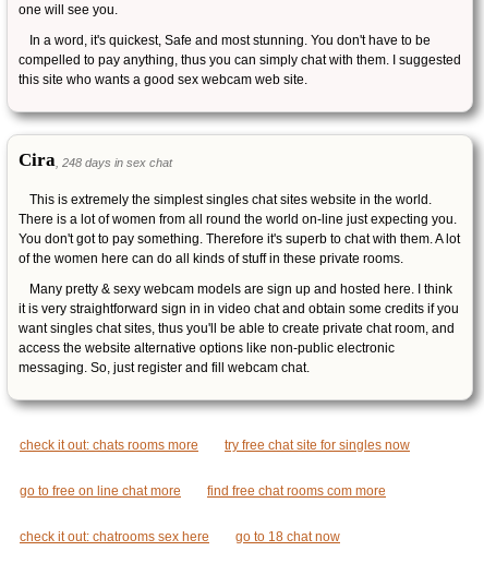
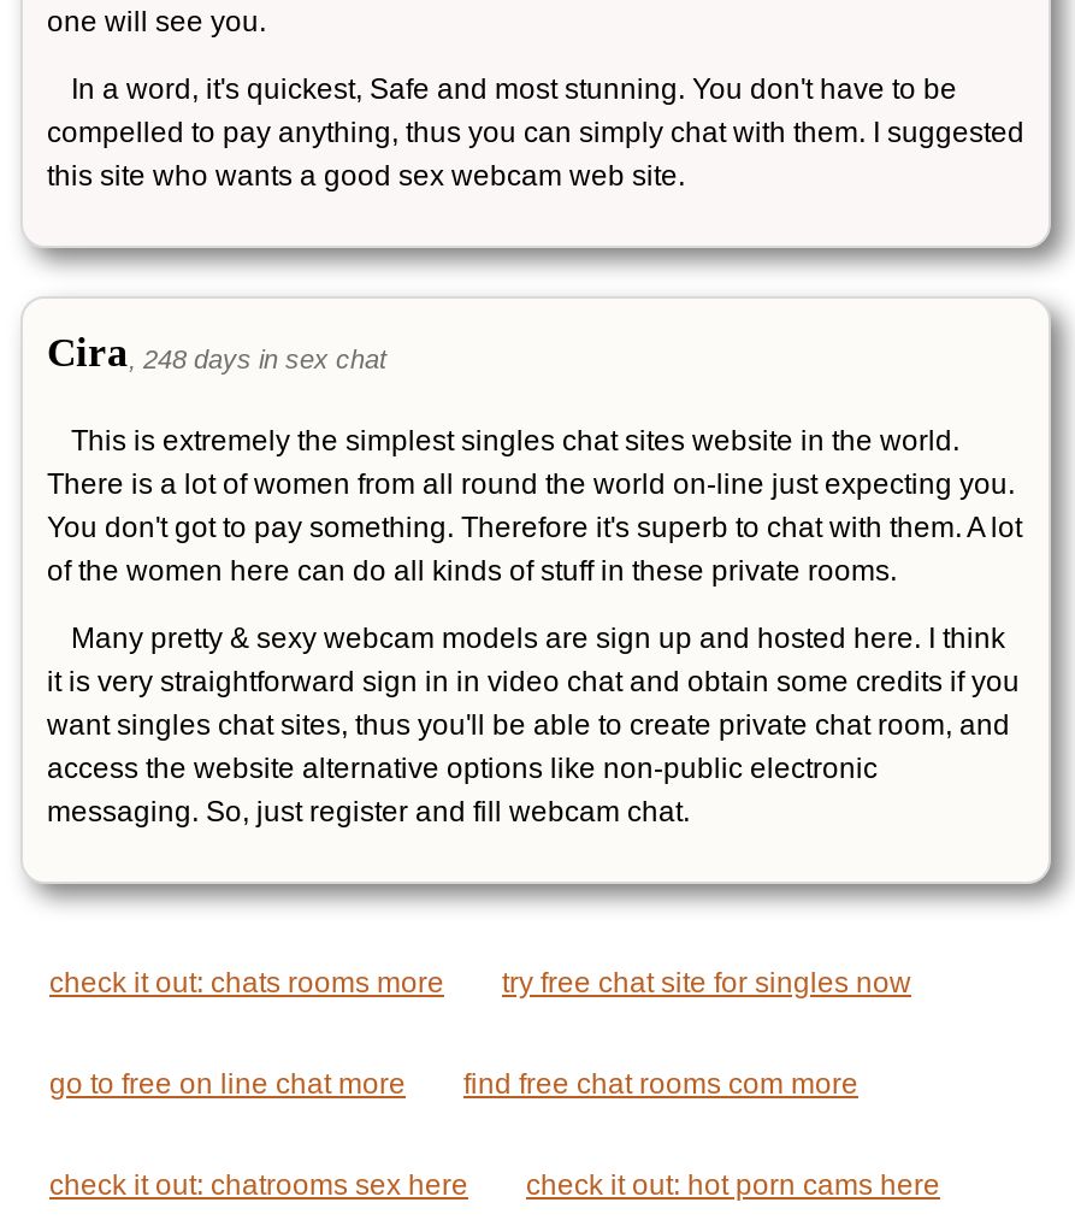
[235,529,340,544] go to 18 chat now -> [526,1168,940,1202] check it out: hot porn cams here

